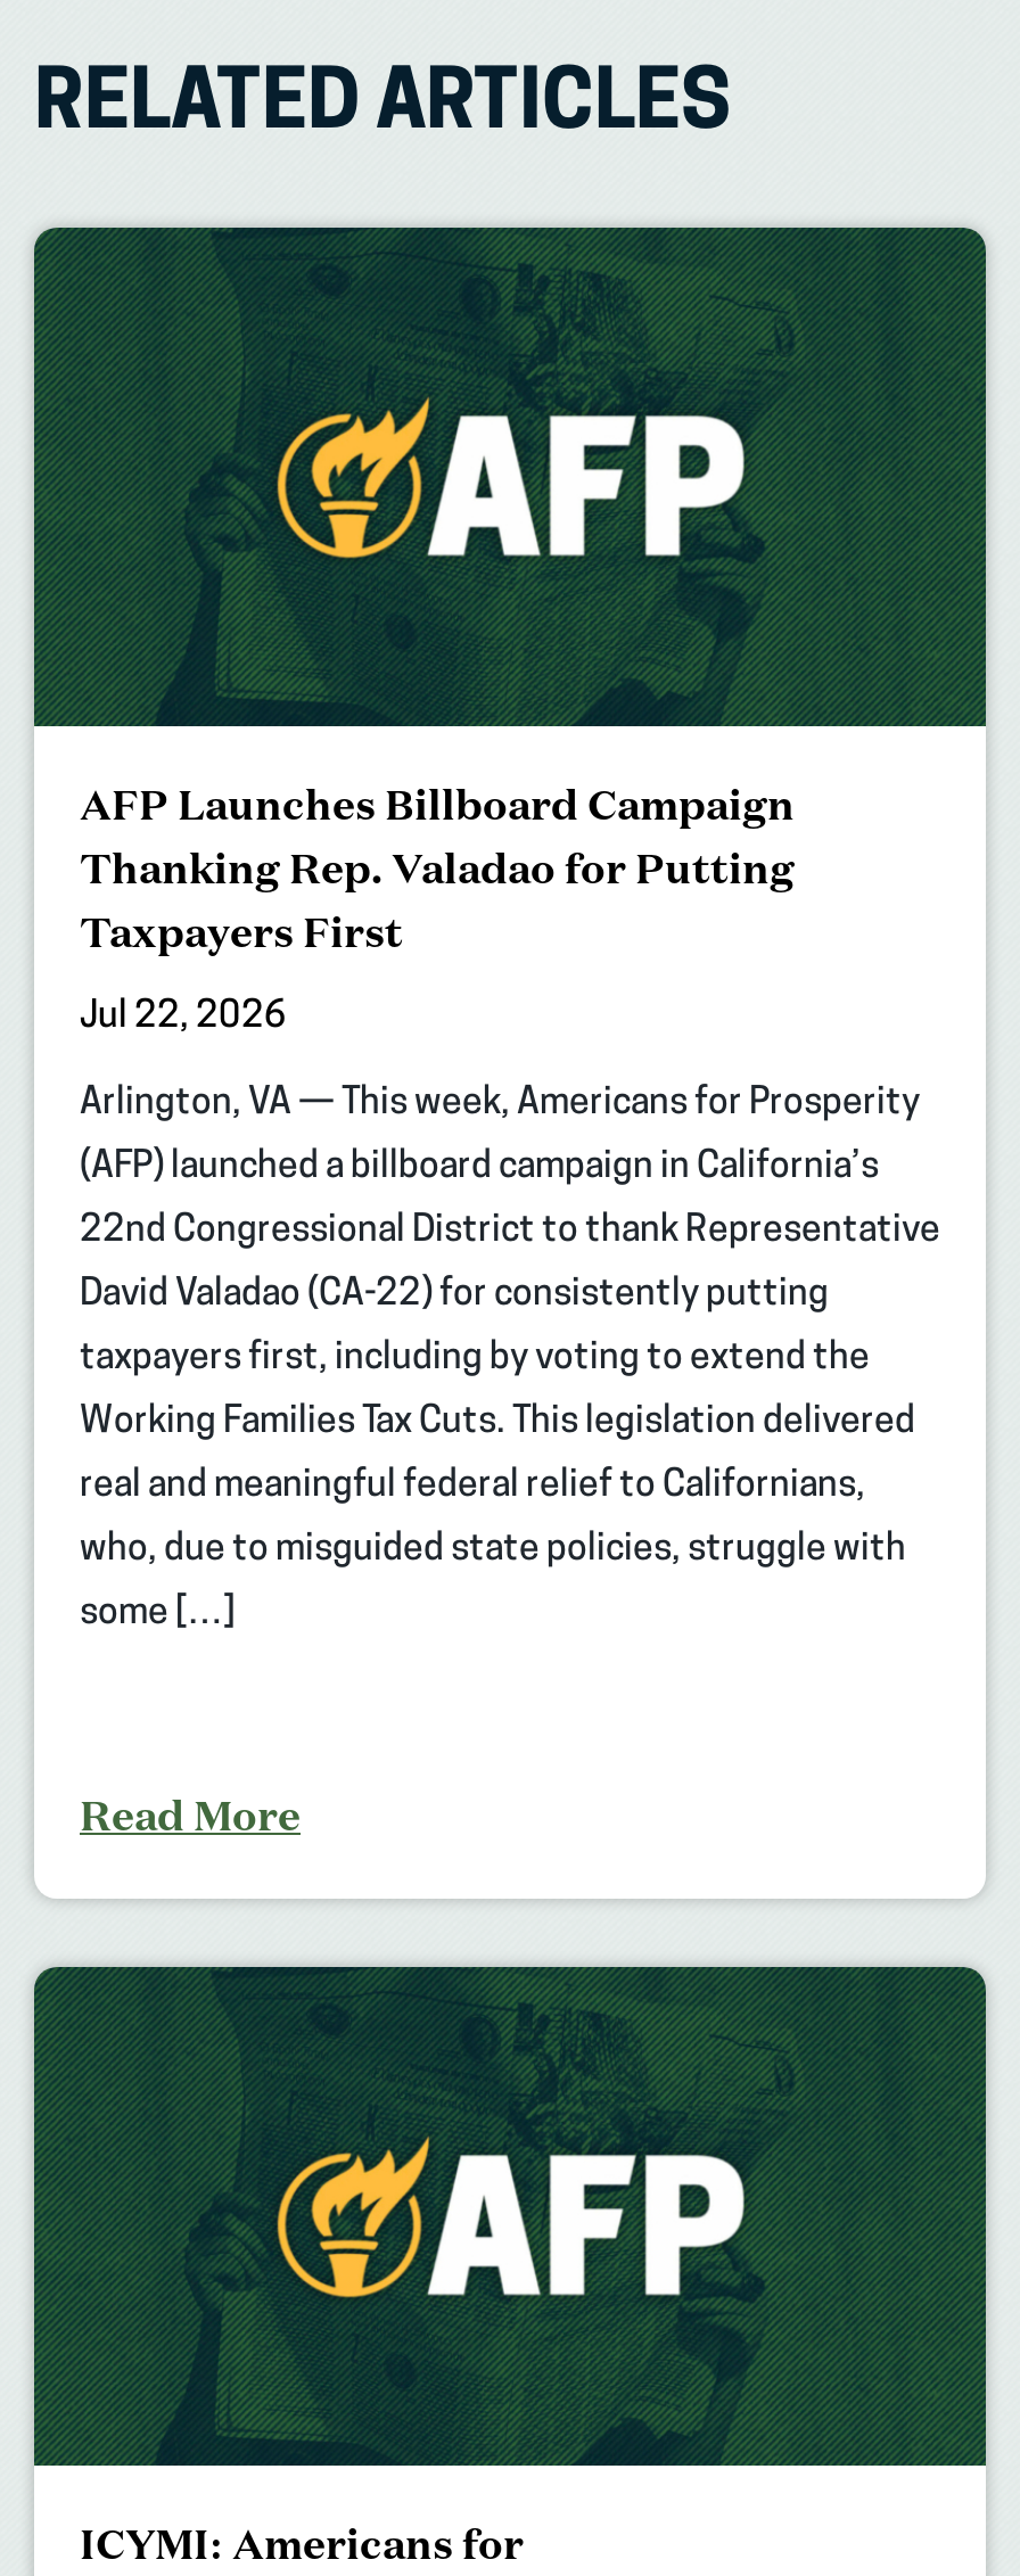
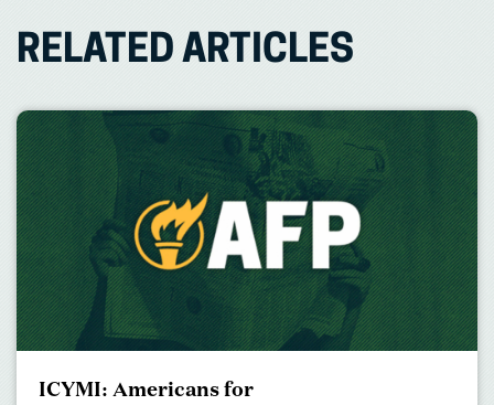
[80,776,940,1632] AFP Launches Billboard Campaign | Thanking Rep. Valadao for Putting | Taxpayers First | Jul 22, 2026 | Arlington, VA — This week, Americans for Prosperity | (AFP) launched a billboard campaign in California’s | 22nd Congressional District to thank Representative | David Valadao (CA-22) for consistently putting | taxpayers first, including by voting to extend the | Working Families Tax Cuts. This legislation delivered | real and meaningful federal relief to Californians, | who, due to misguided state policies, struggle with | some […] -> none
[80,1787,301,1841] Read More -> none

